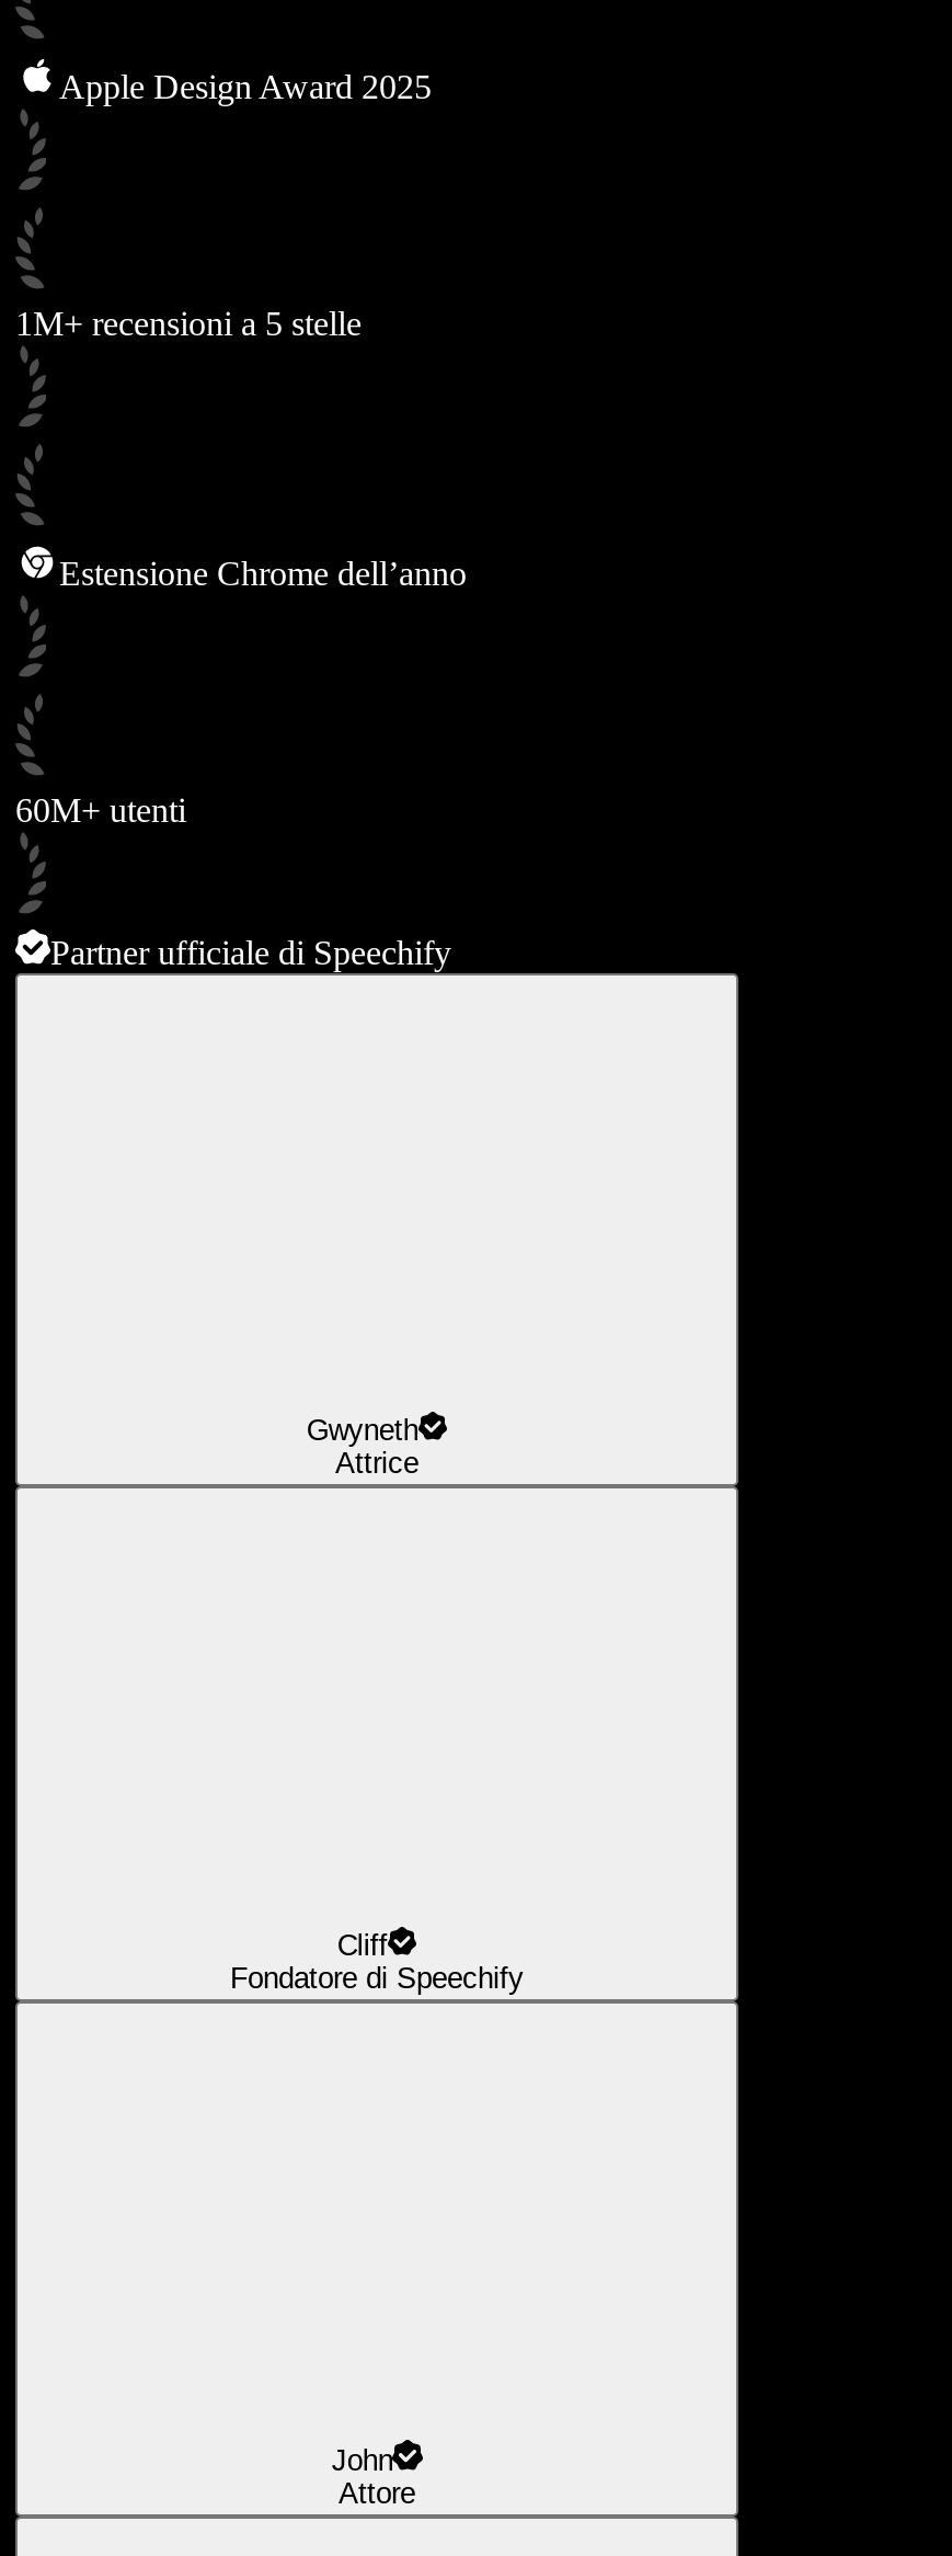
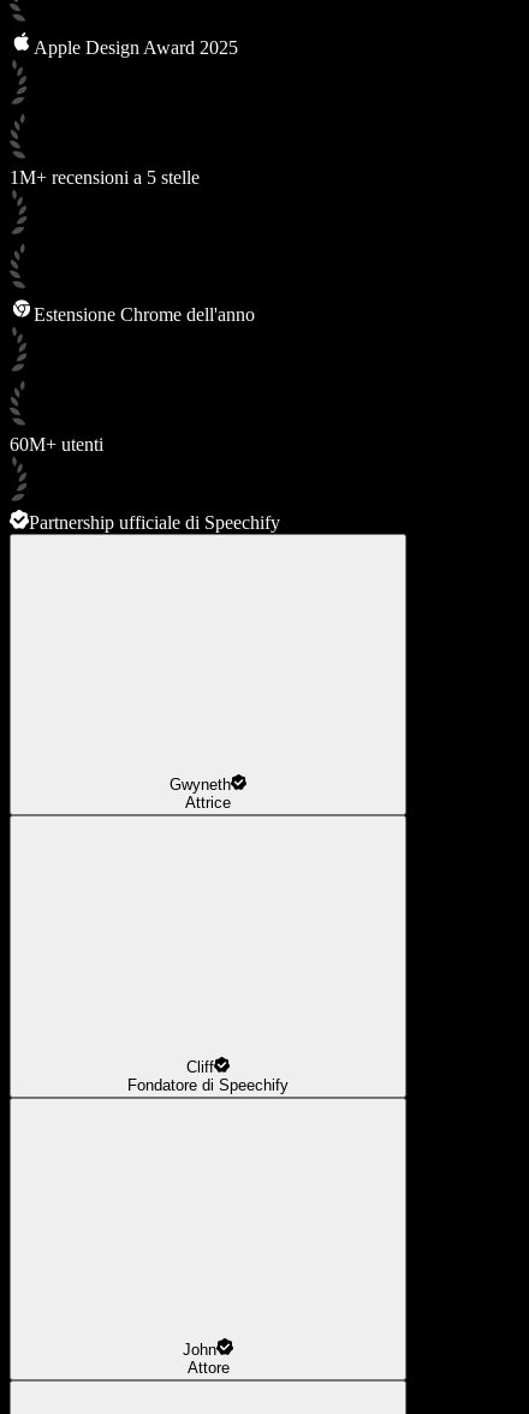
[59,554,467,591] Estensione Chrome dell’anno -> [34,304,255,324] Estensione Chrome dell'anno
[50,933,451,971] Partner ufficiale di Speechify -> [29,512,280,532] Partnership ufficiale di Speechify

